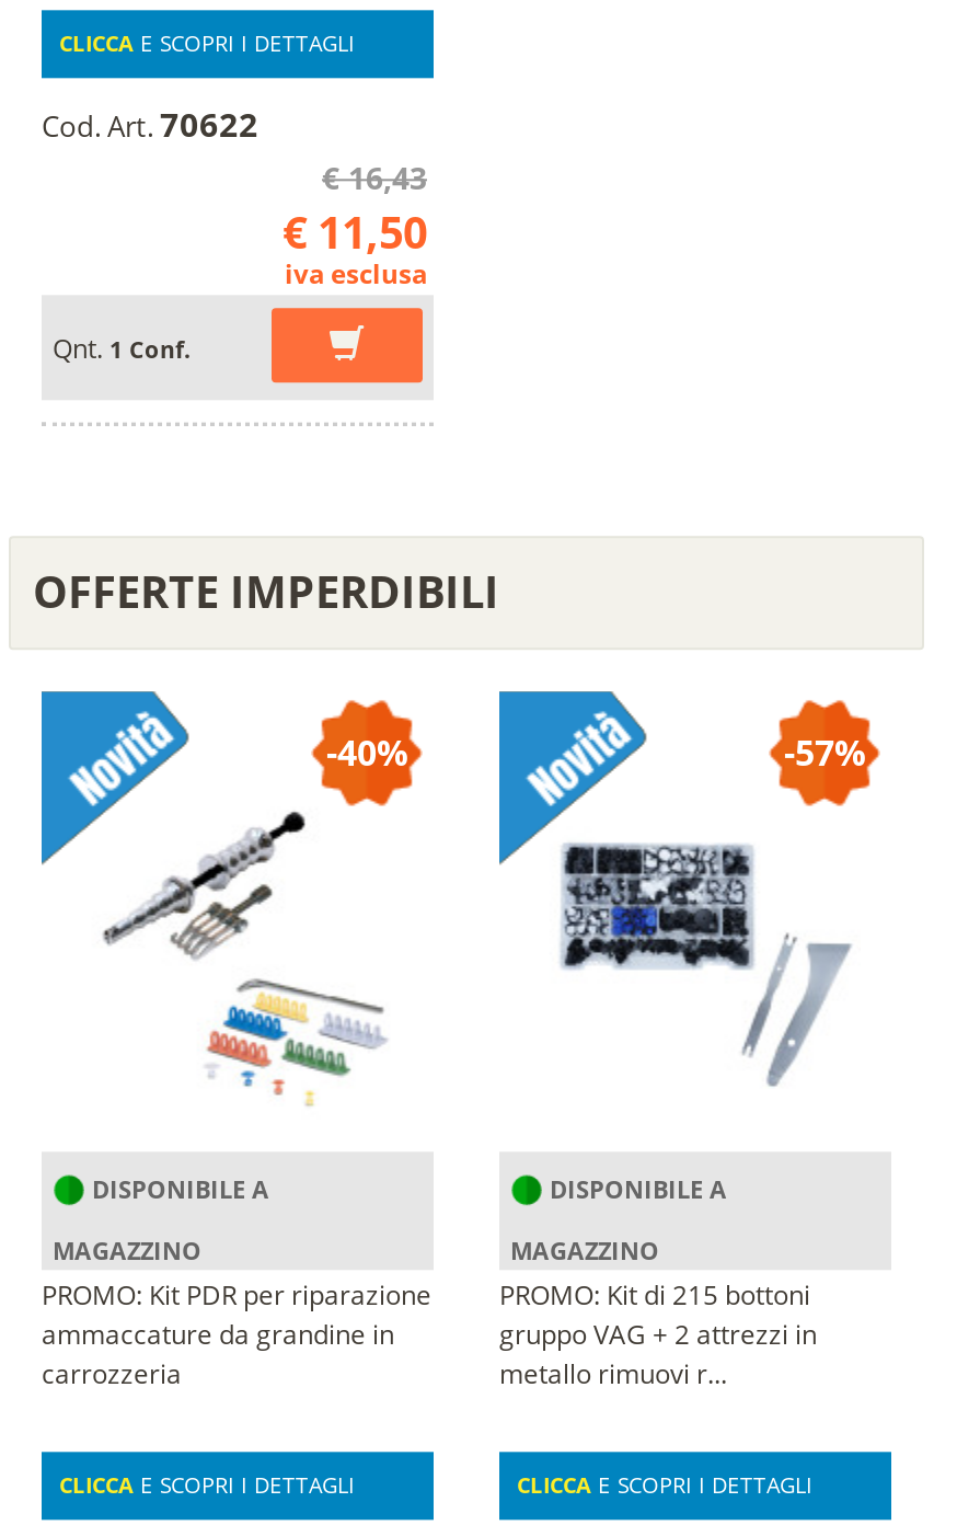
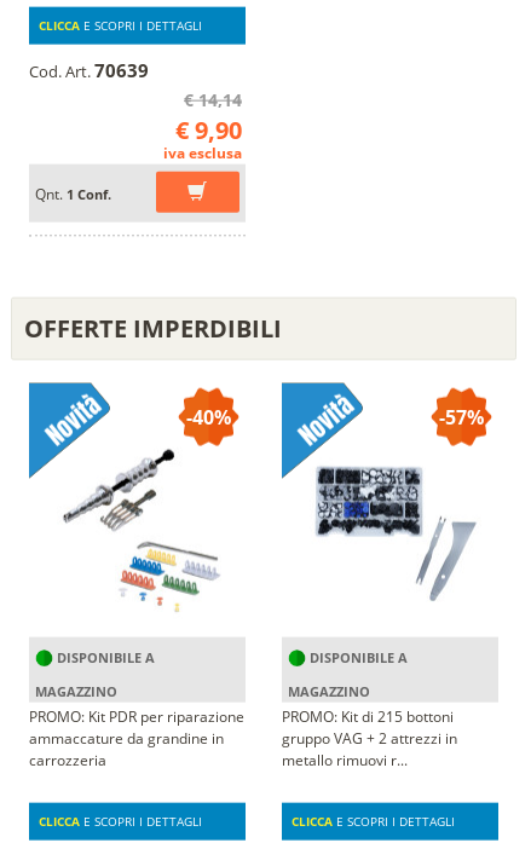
[42,101,258,145] Cod. Art. 70622 -> [29,57,149,81] Cod. Art. 70639
[322,156,427,197] € 16,43 -> [184,87,242,110] € 14,14
[283,202,427,261] € 11,50 -> [175,113,242,145] € 9,90

